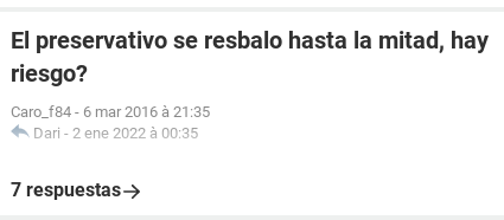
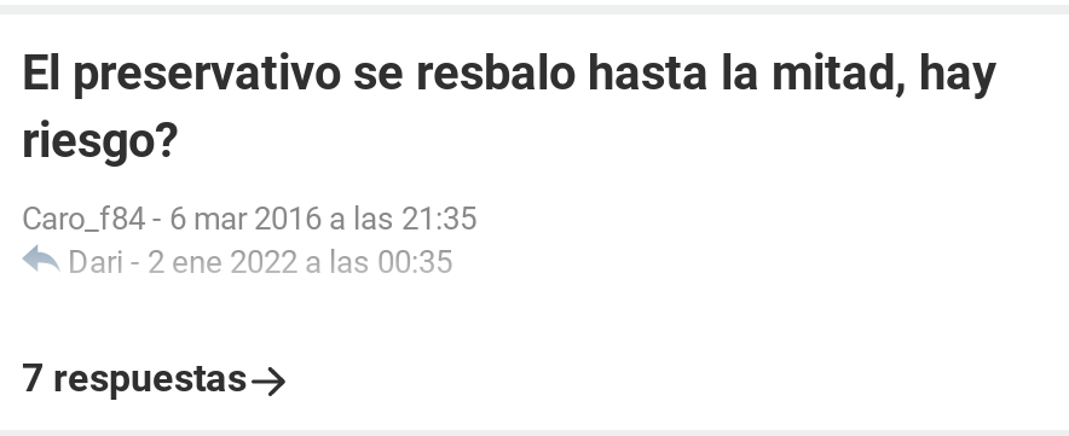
[11,103,210,142] Caro_f84 - 6 mar 2016 à 21:35 | Dari - 2 ene 2022 à 00:35 -> [22,200,476,280] Caro_f84 - 6 mar 2016 a las 21:35 | Dari - 2 ene 2022 a las 00:35

